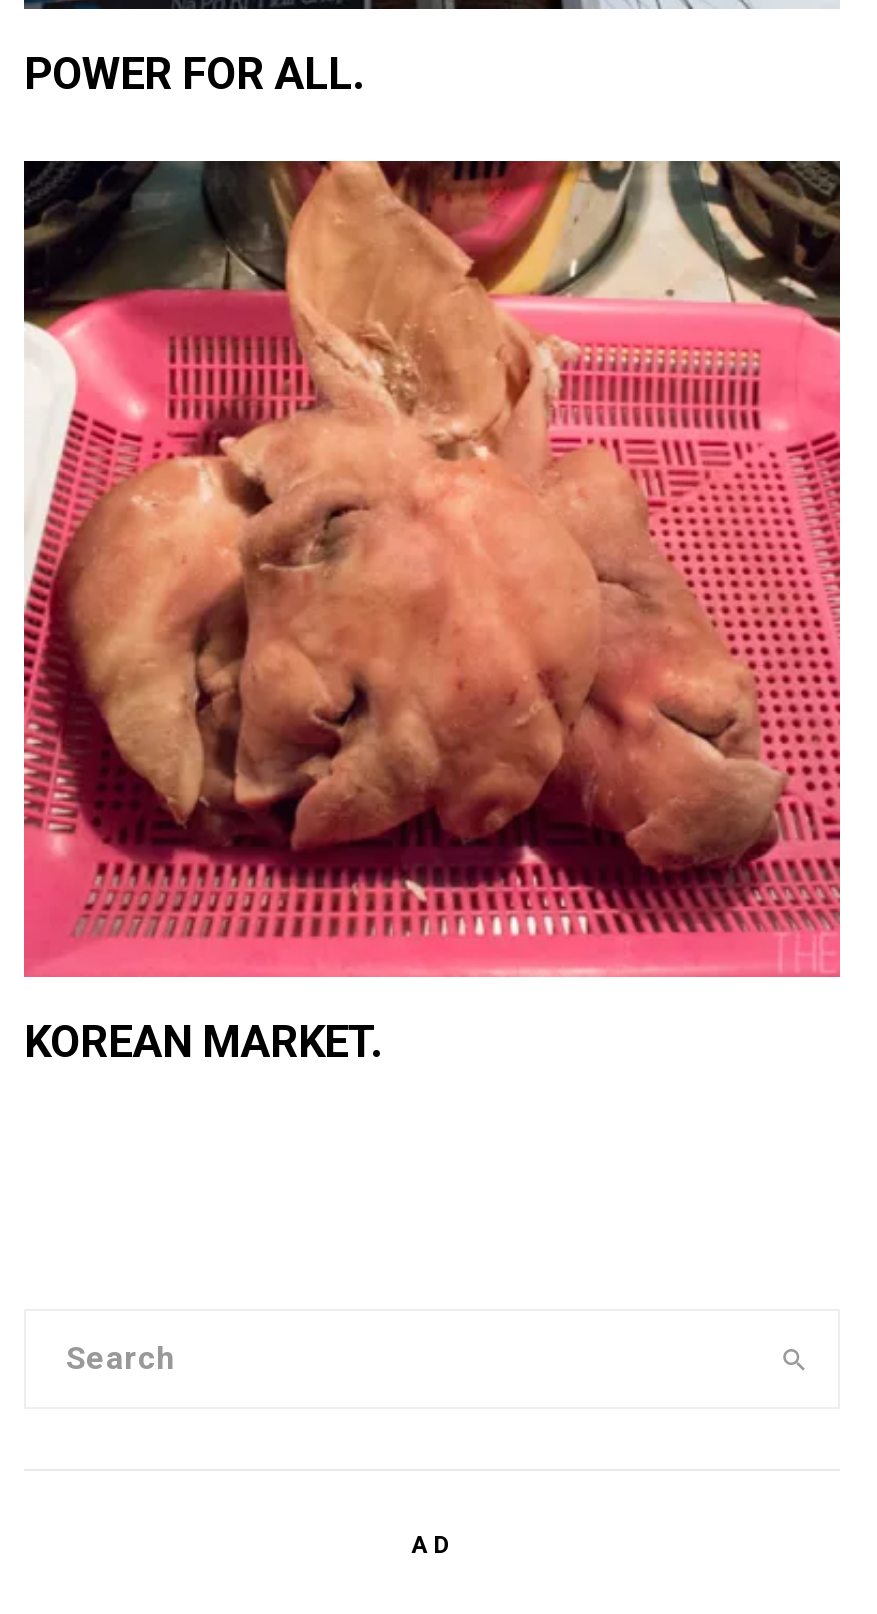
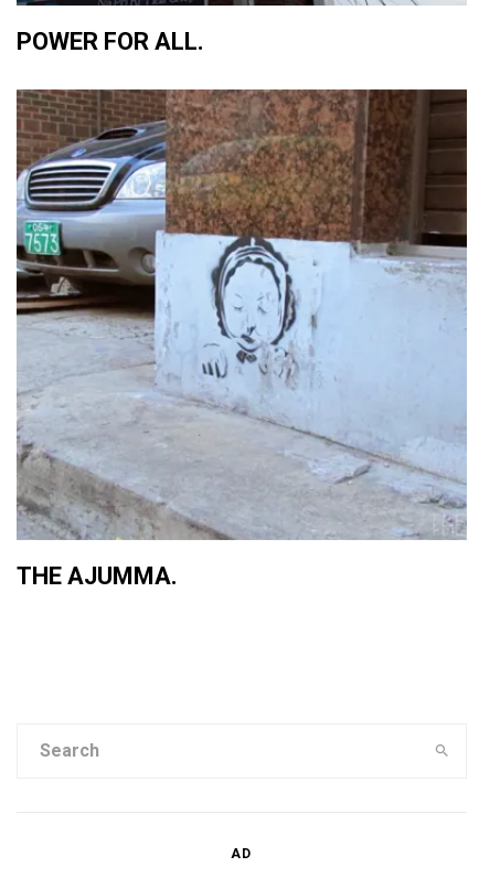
[22,160,842,1067] [image] | KOREAN MARKET. -> [15,88,468,589] [image] | THE AJUMMA.

